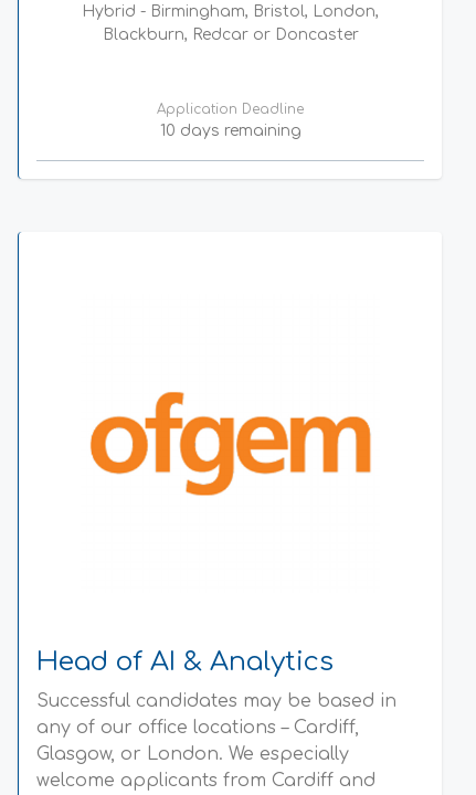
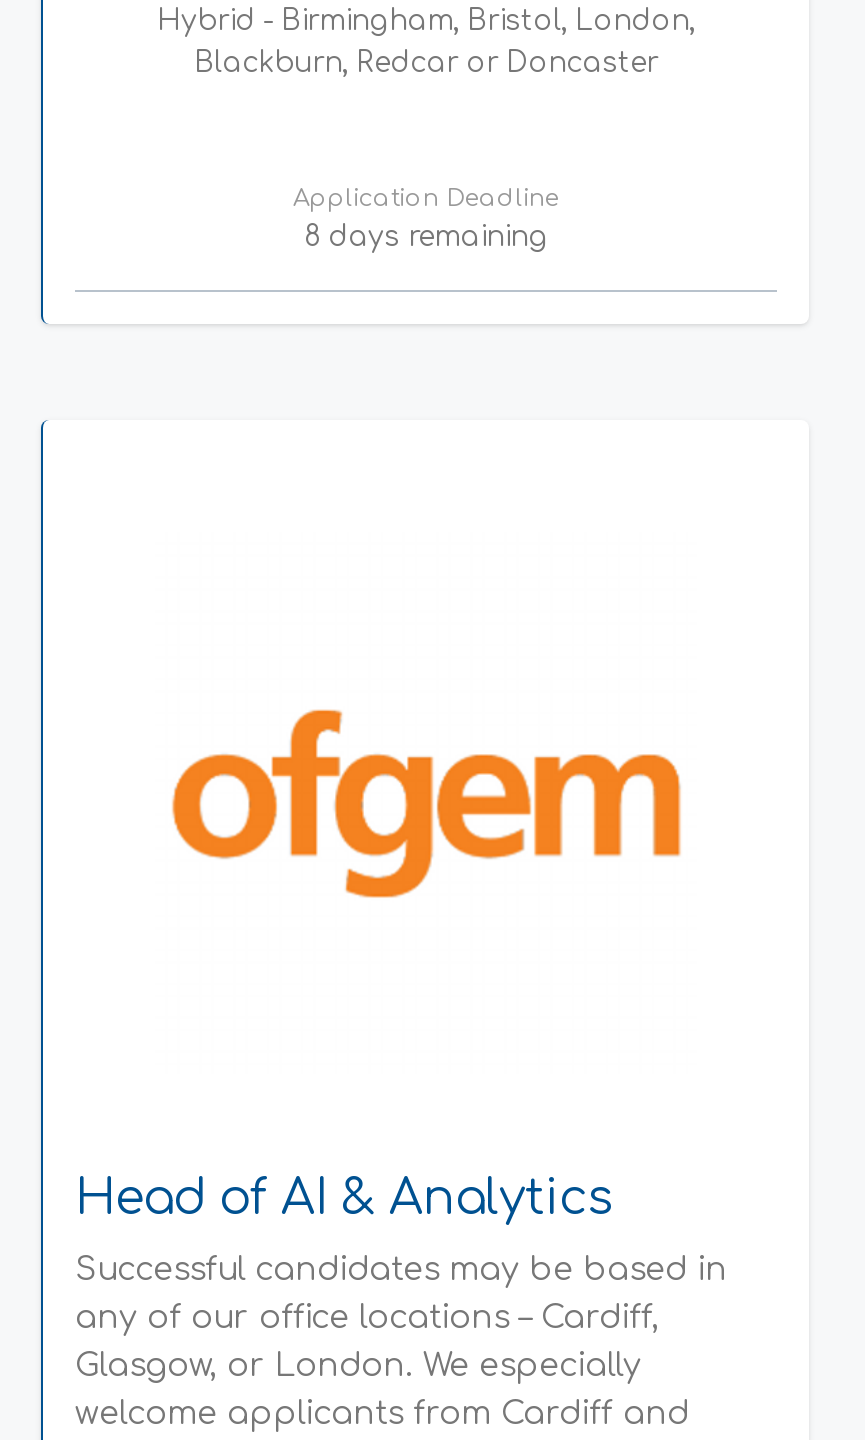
[160,123,301,139] 10 days remaining -> [304,222,548,252] 8 days remaining

